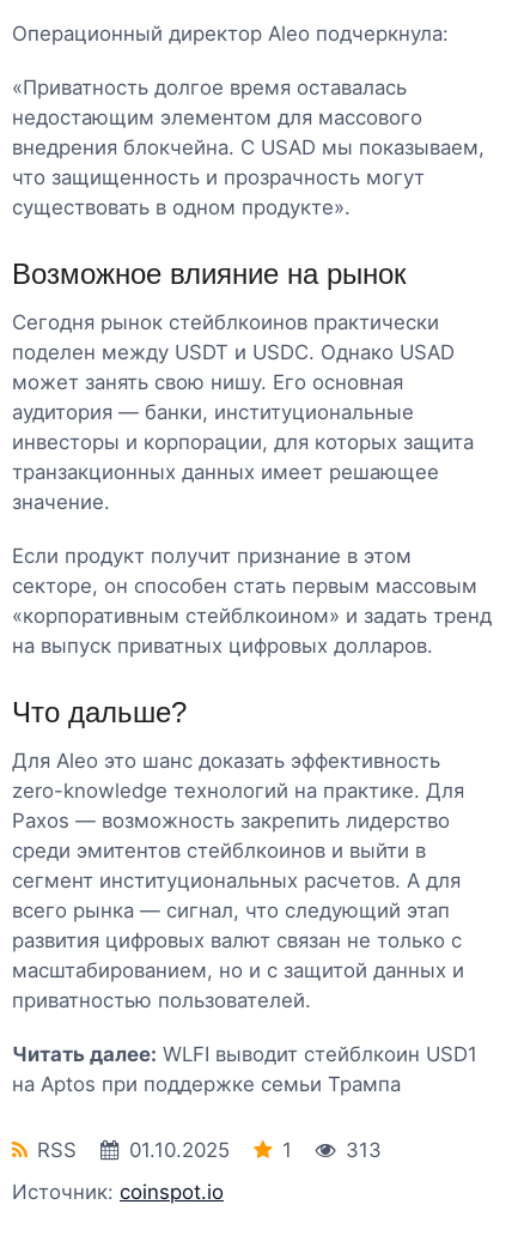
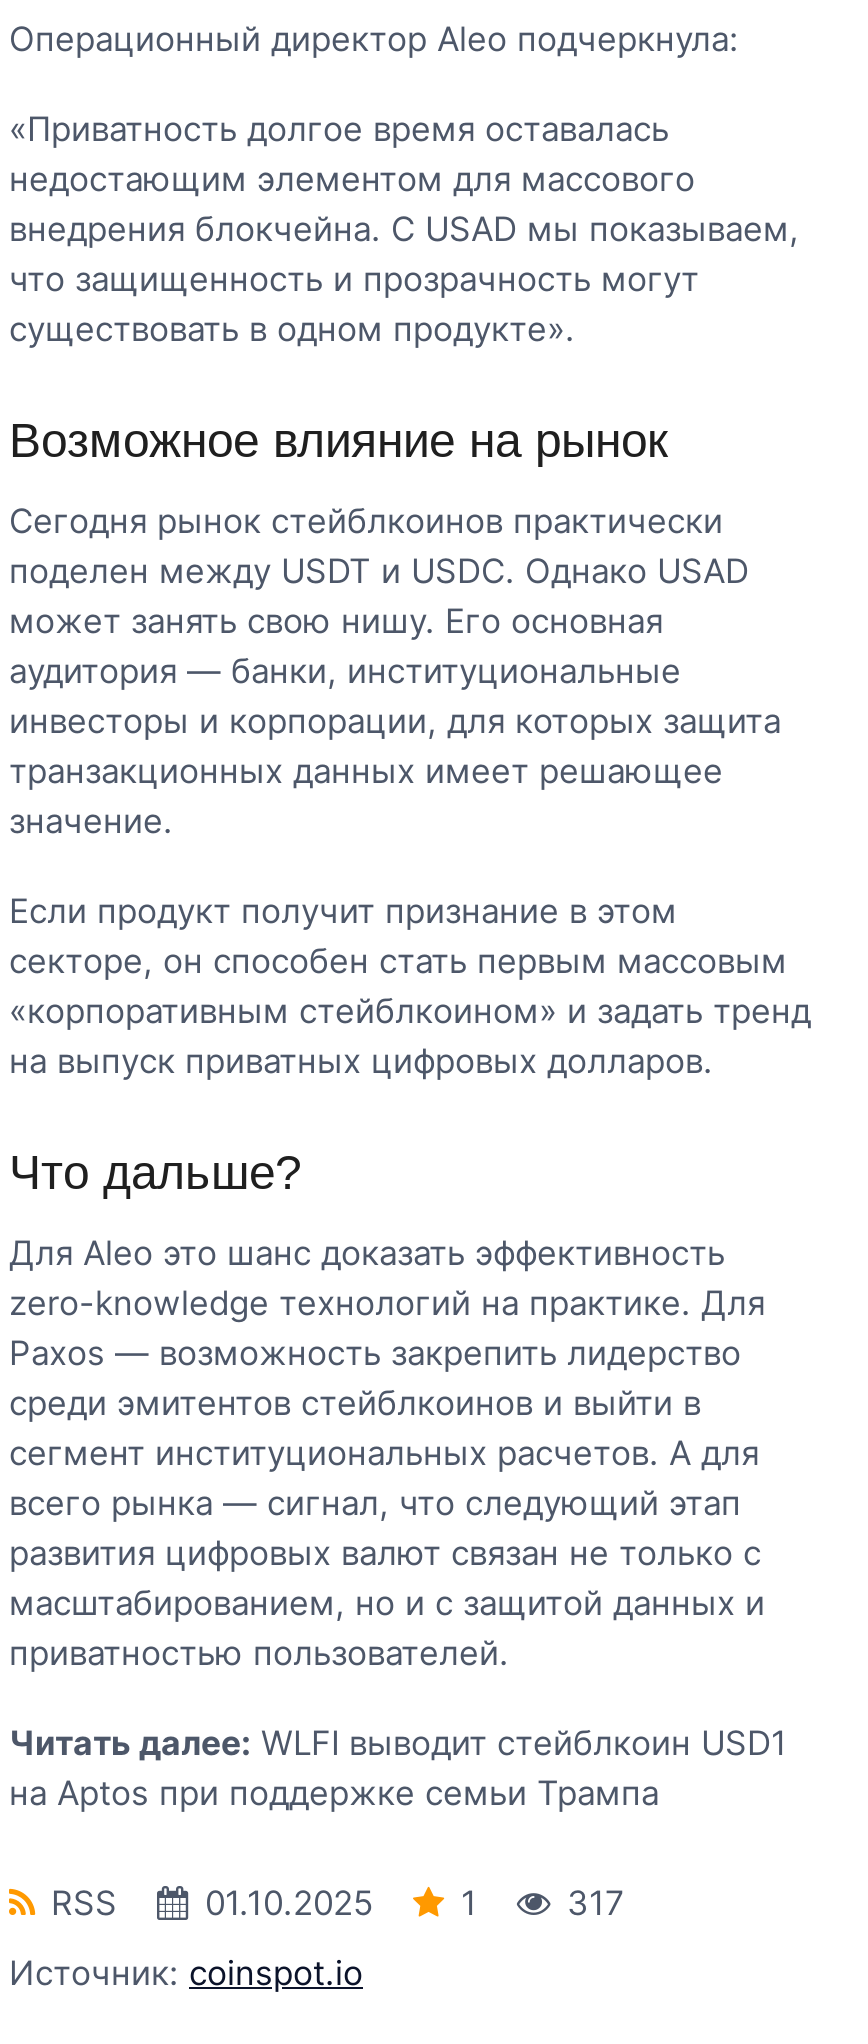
[31,1138,382,1162] RSS 01.10.2025 1 313 -> [41,1883,625,1923] RSS 01.10.2025 1 317

